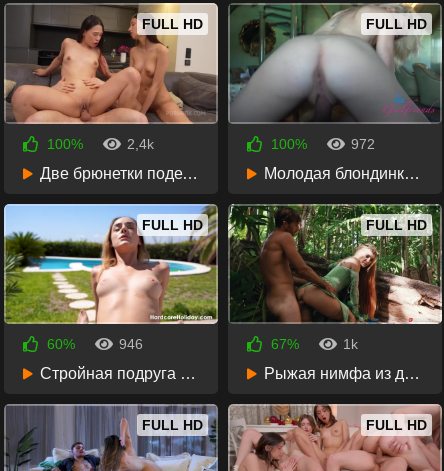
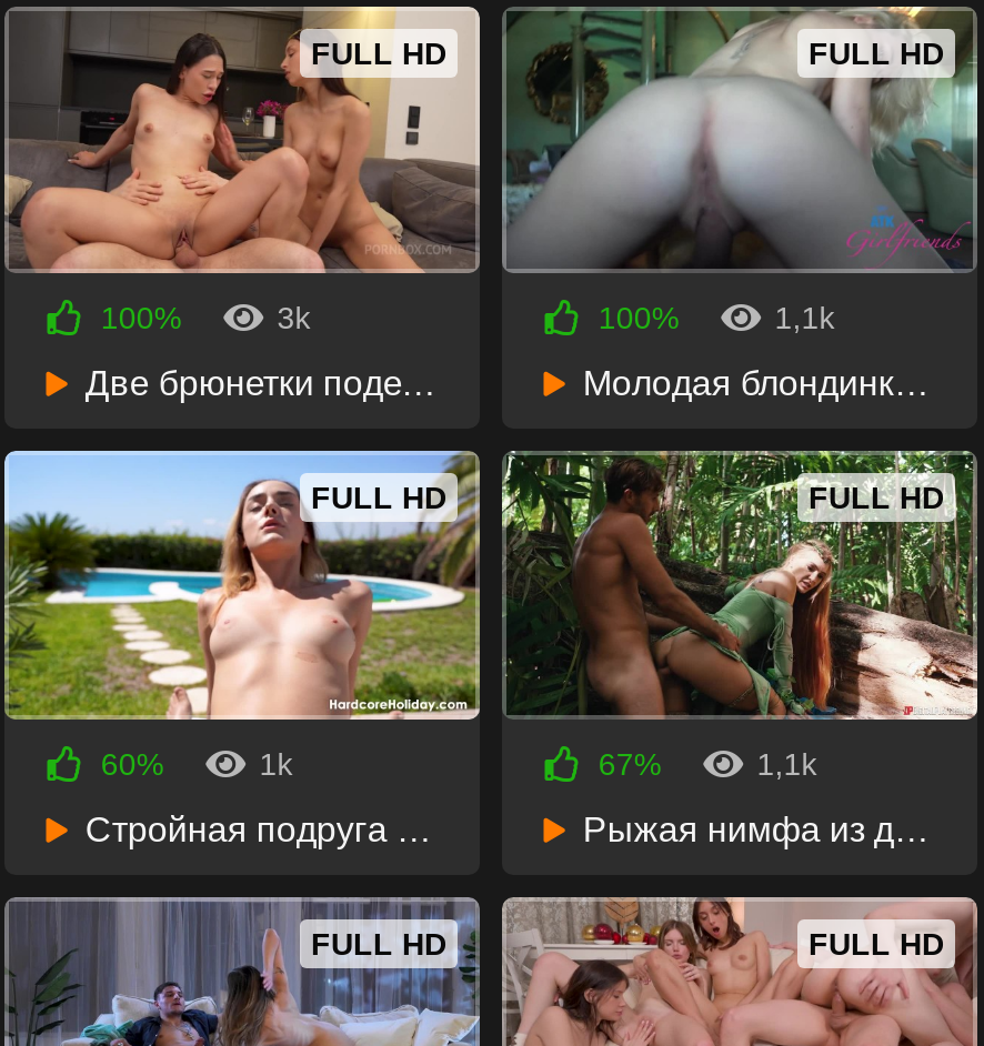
[127,136,154,152] 2,4k -> [277,301,311,337] 3k
[351,136,375,152] 972 -> [775,301,835,337] 1,1k
[119,336,143,352] 946 -> [259,746,293,782] 1k
[343,336,358,352] 1k -> [757,746,817,782] 1,1k

